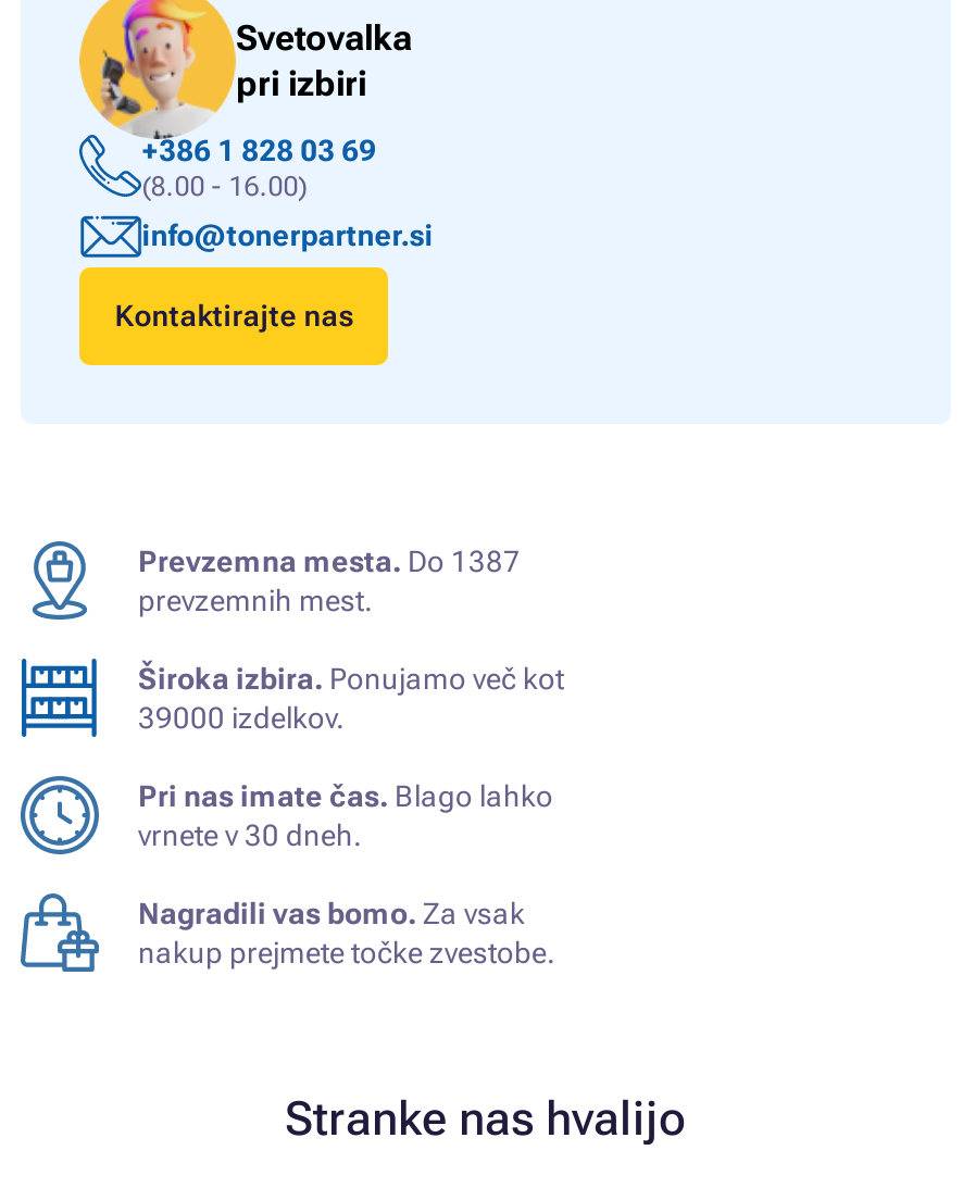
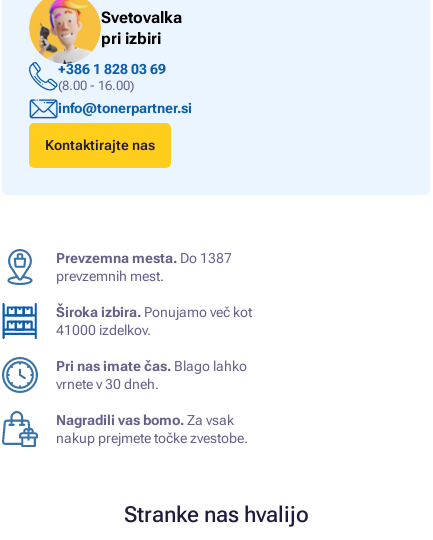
[138,699,345,734] 39000 izdelkov. -> [56,321,151,337] 41000 izdelkov.

